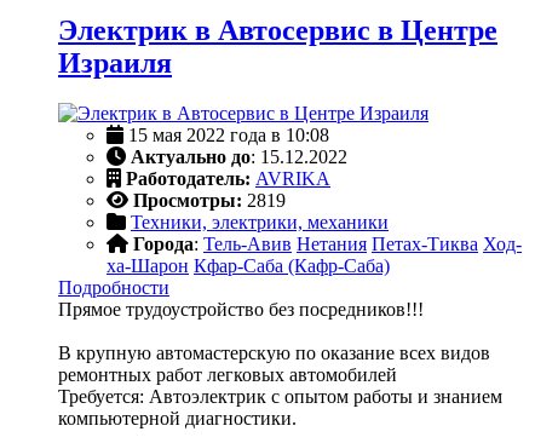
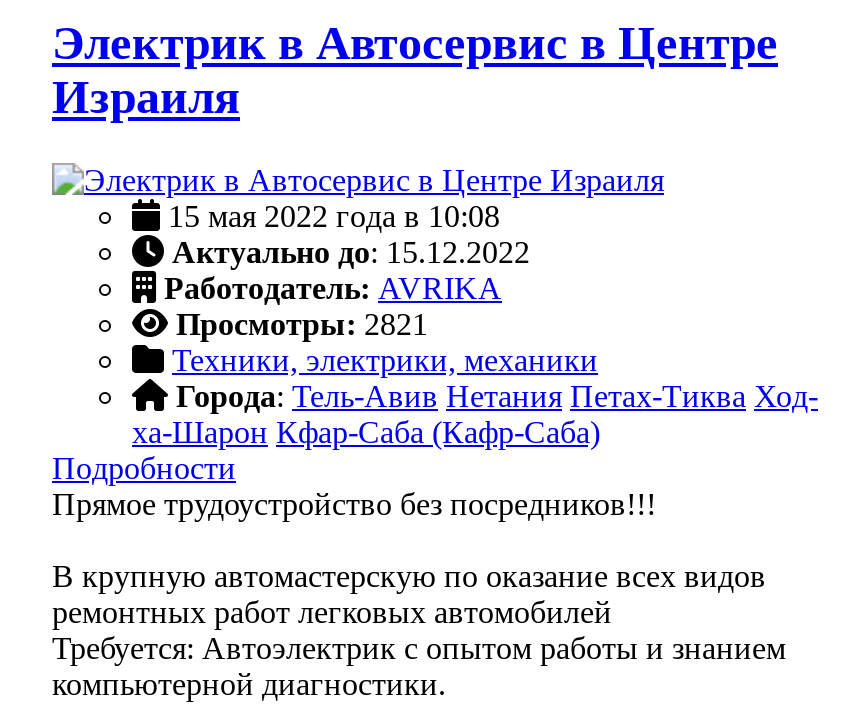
[133,191,286,211] Просмотры: 2819 -> [176,308,428,342] Просмотры: 2821

